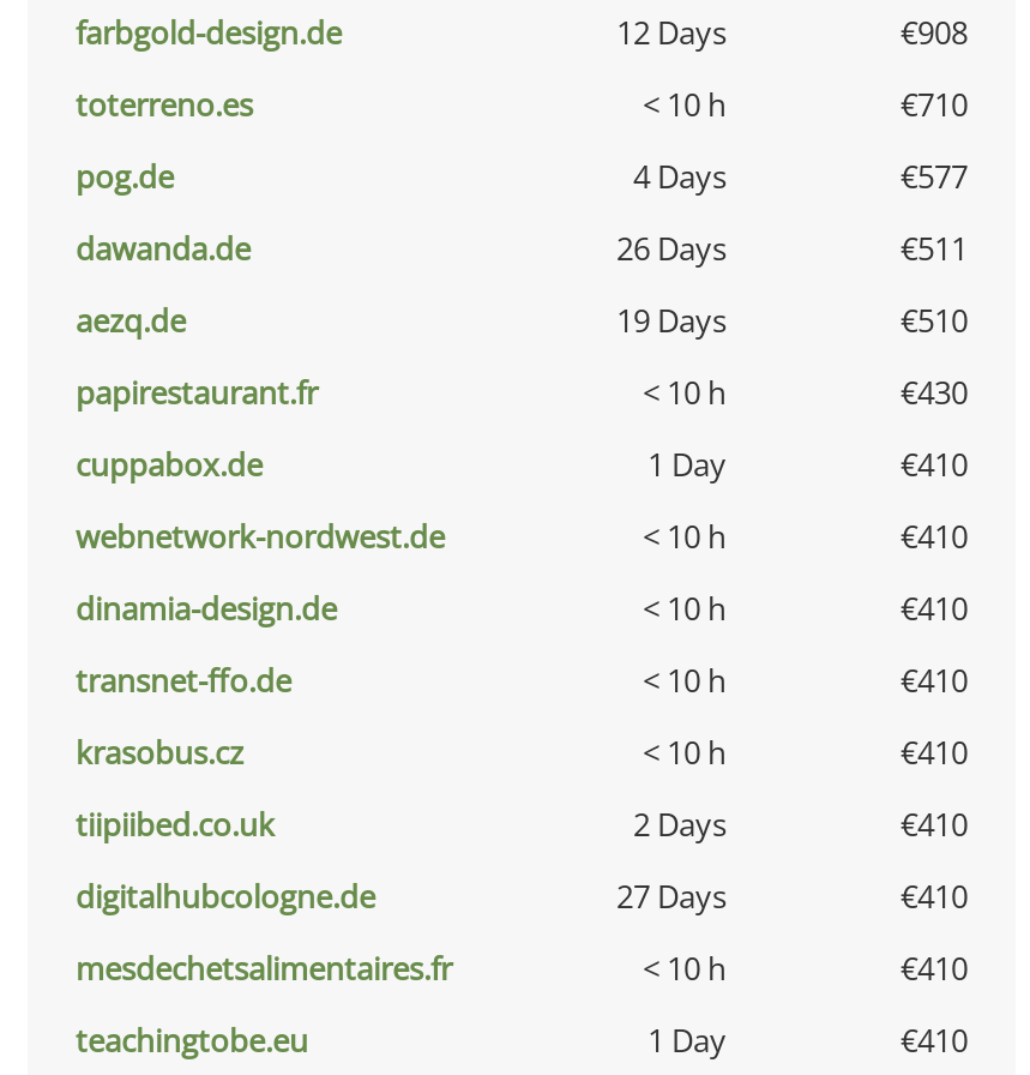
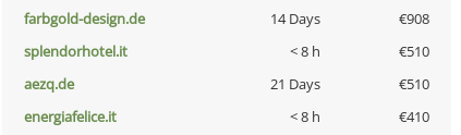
[616,11,727,54] 12 Days -> [270,9,320,28] 14 Days
[76,83,968,342] toterreno.es | < 10 h | €710 | pog.de | 4 Days | €577 | dawanda.de | 26 Days | €511 | aezq.de | 19 Days -> [24,41,320,61] splendorhotel.it | < 8 h
[76,371,968,1062] papirestaurant.fr | < 10 h | €430 | cuppabox.de | 1 Day | €410 | webnetwork-nordwest.de | < 10 h | €410 | dinamia-design.de | < 10 h | €410 | transnet-ffo.de | < 10 h | €410 | krasobus.cz | < 10 h | €410 | tiipiibed.co.uk | 2 Days | €410 | digitalhubcologne.de | 27 Days | €410 | mesdechetsalimentaires.fr | < 10 h | €410 | teachingtobe.eu | 1 Day -> [24,74,429,126] aezq.de | 21 Days | €510 | energiafelice.it | < 8 h

